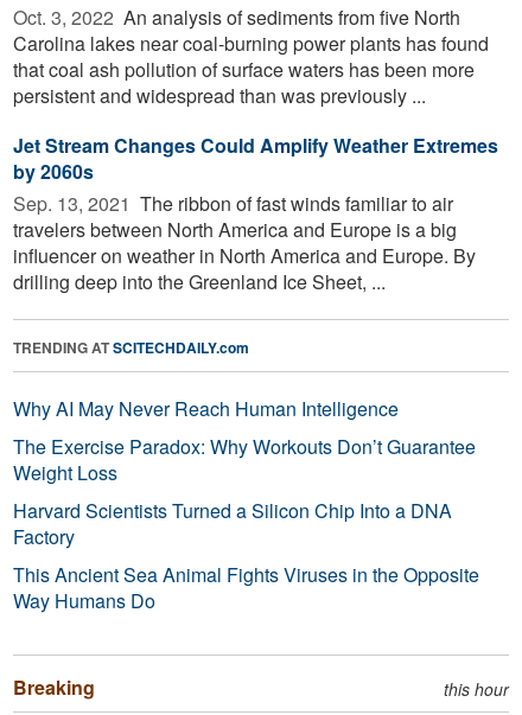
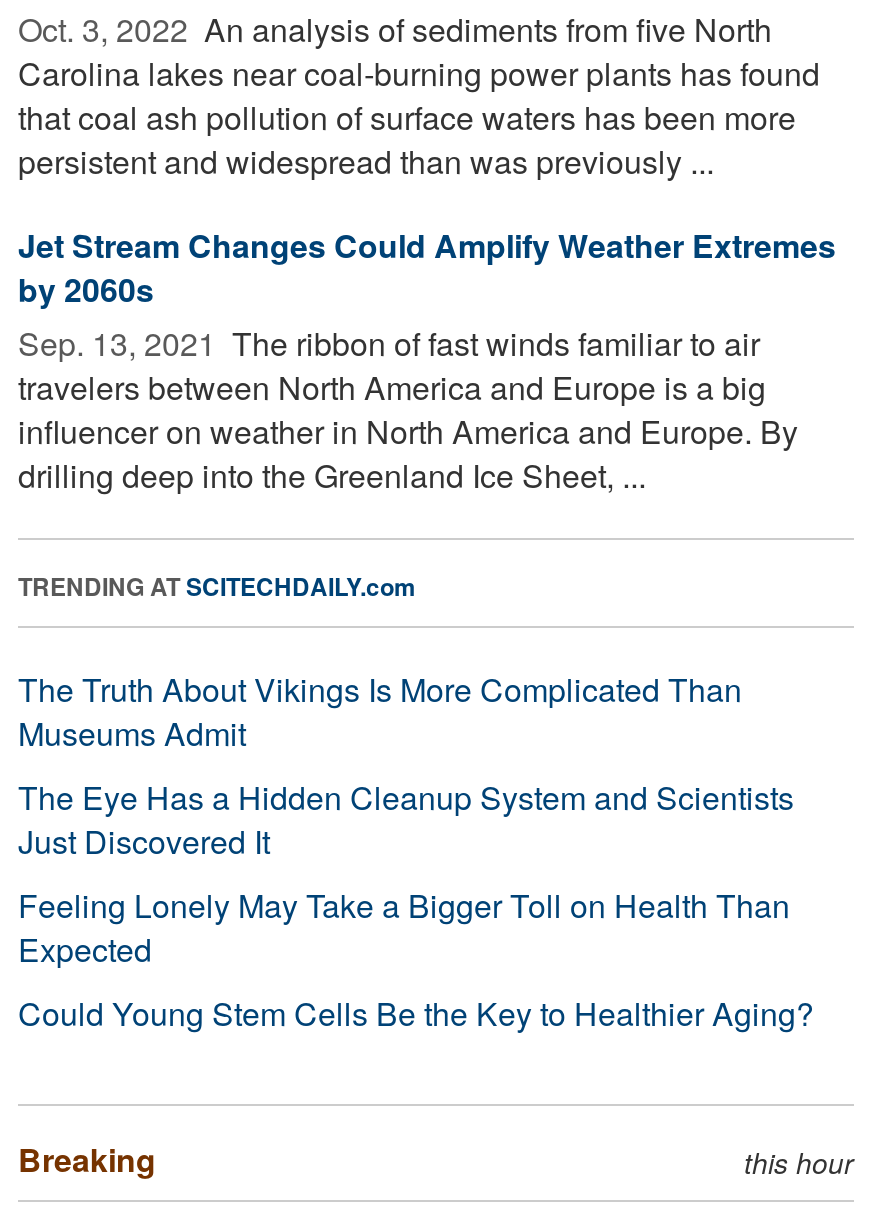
[13,395,479,614] Why AI May Never Reach Human Intelligence | The Exercise Paradox: Why Workouts Don’t Guarantee | Weight Loss | Harvard Scientists Turned a Silicon Chip Into a DNA | Factory | This Ancient Sea Animal Fights Viruses in the Opposite | Way Humans Do -> [18,666,814,1036] The Truth About Vikings Is More Complicated Than | Museums Admit | The Eye Has a Hidden Cleanup System and Scientists | Just Discovered It | Feeling Lonely May Take a Bigger Toll on Health Than | Expected | Could Young Stem Cells Be the Key to Healthier Aging?

